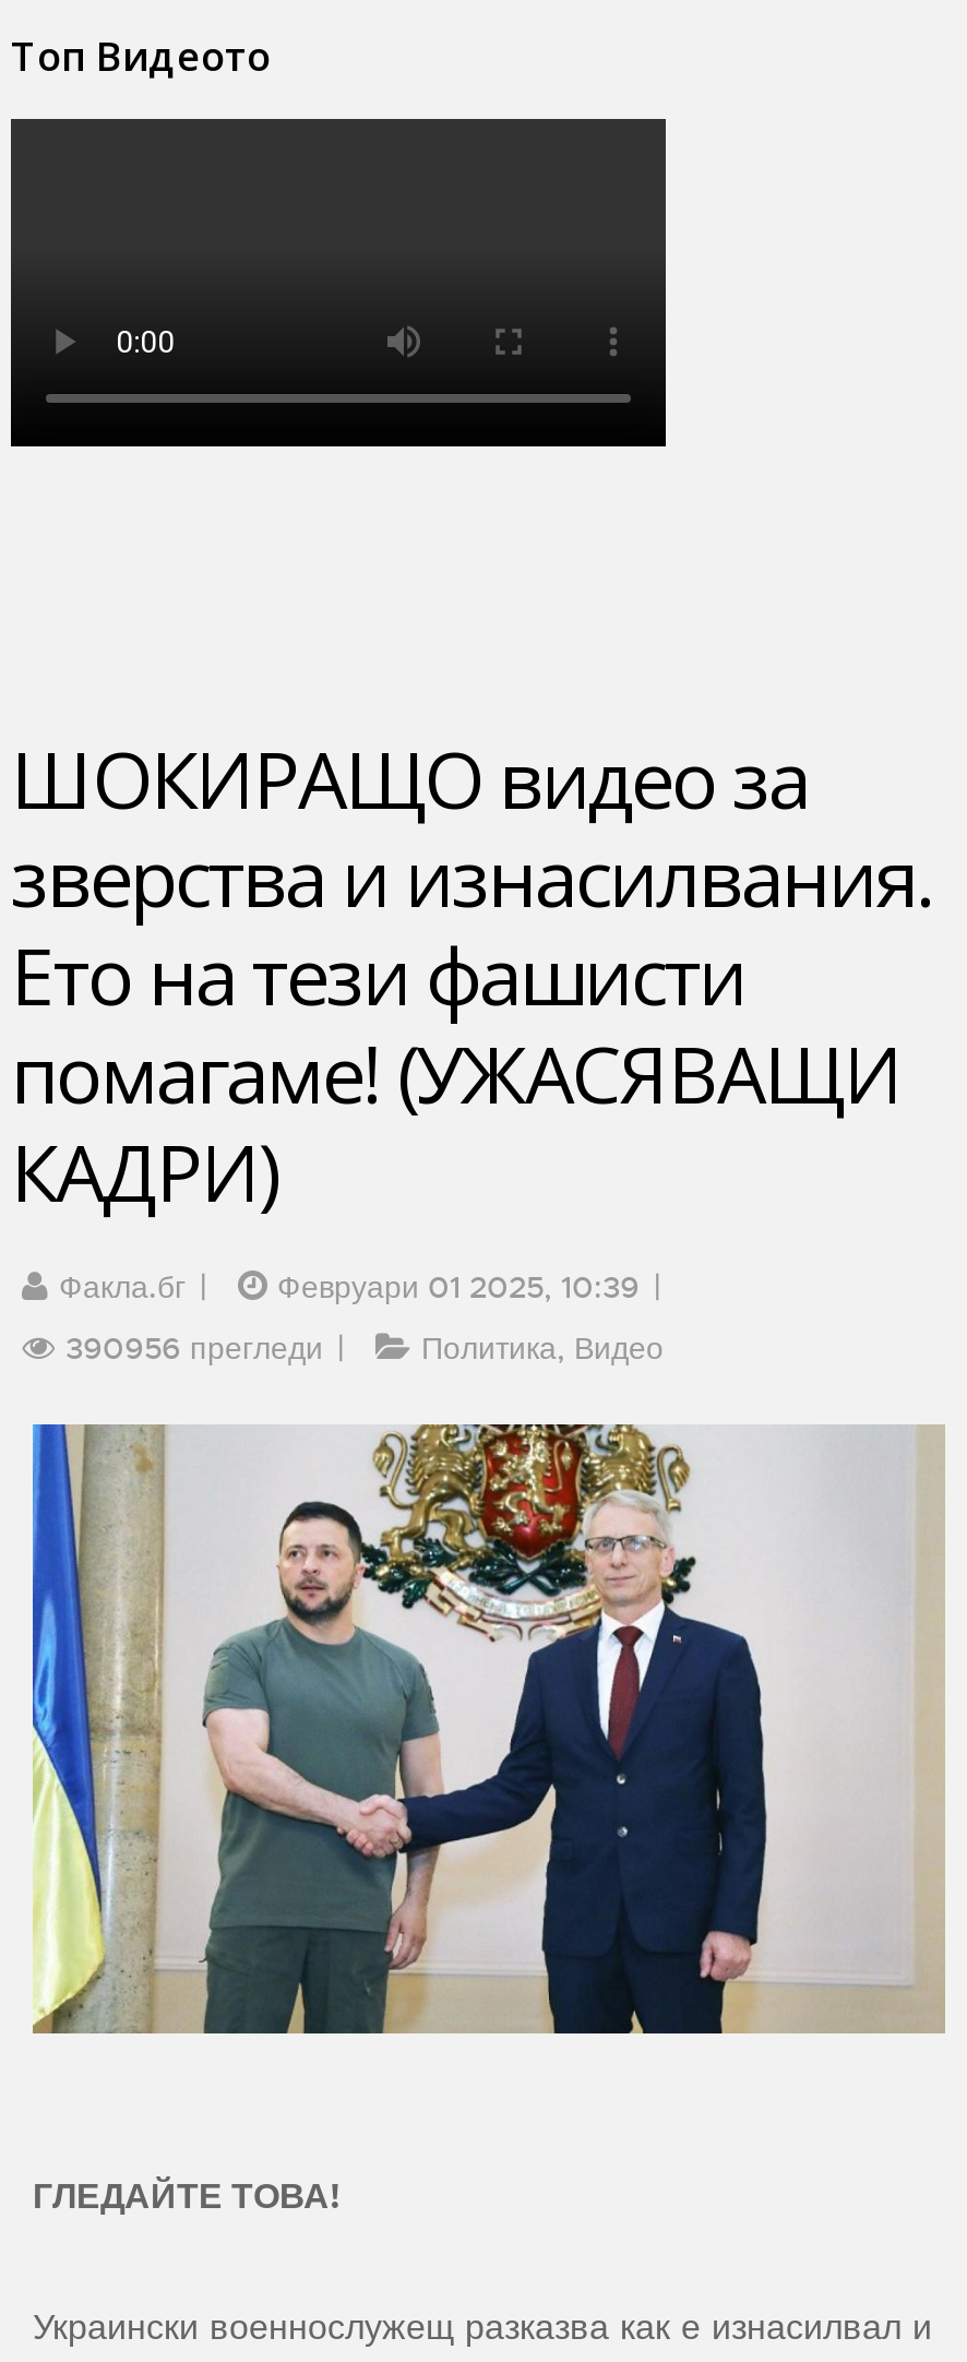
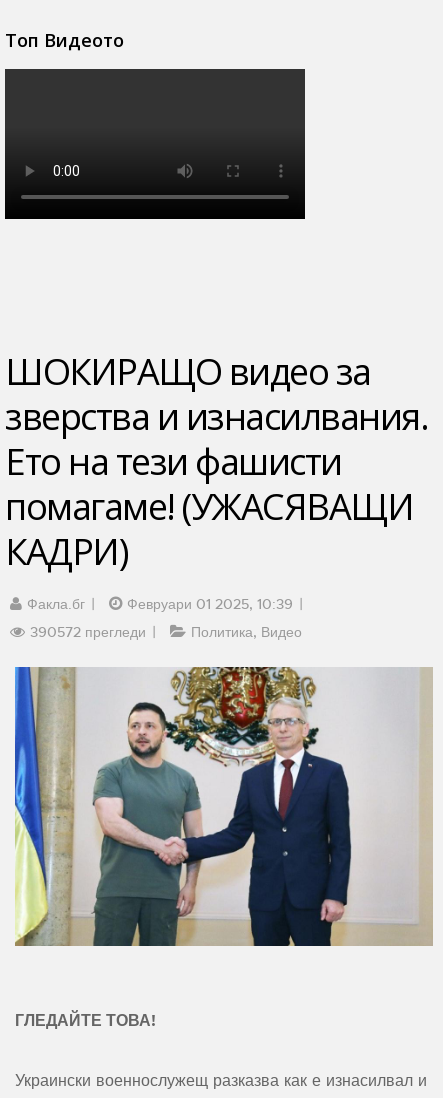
[65,1328,323,1368] 390956 прегледи -> [30,623,146,641] 390572 прегледи

